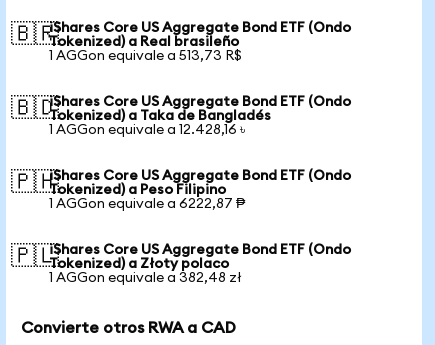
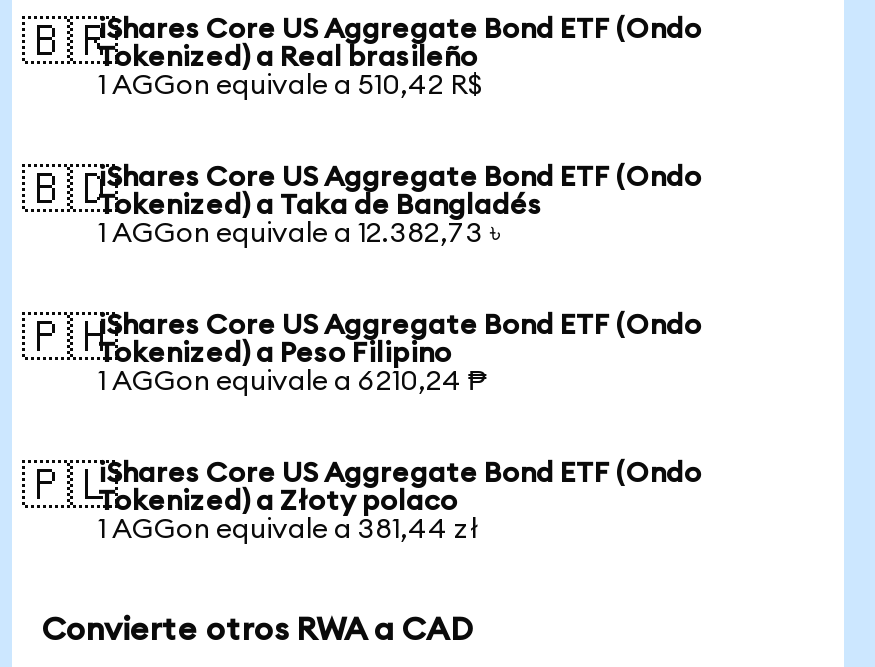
[49,49,242,63] 1 AGGon equivale a 513,73 R$ -> [98,72,484,100] 1 AGGon equivale a 510,42 R$
[49,123,245,137] 1 AGGon equivale a 12.428,16 ৳ -> [98,220,500,248] 1 AGGon equivale a 12.382,73 ৳
[49,197,245,211] 1 AGGon equivale a 6222,87 ₱ -> [98,368,486,396] 1 AGGon equivale a 6210,24 ₱
[49,271,242,285] 1 AGGon equivale a 382,48 zł -> [98,516,480,544] 1 AGGon equivale a 381,44 zł

